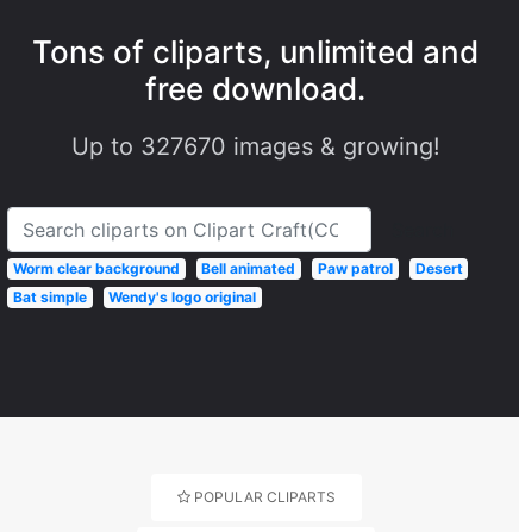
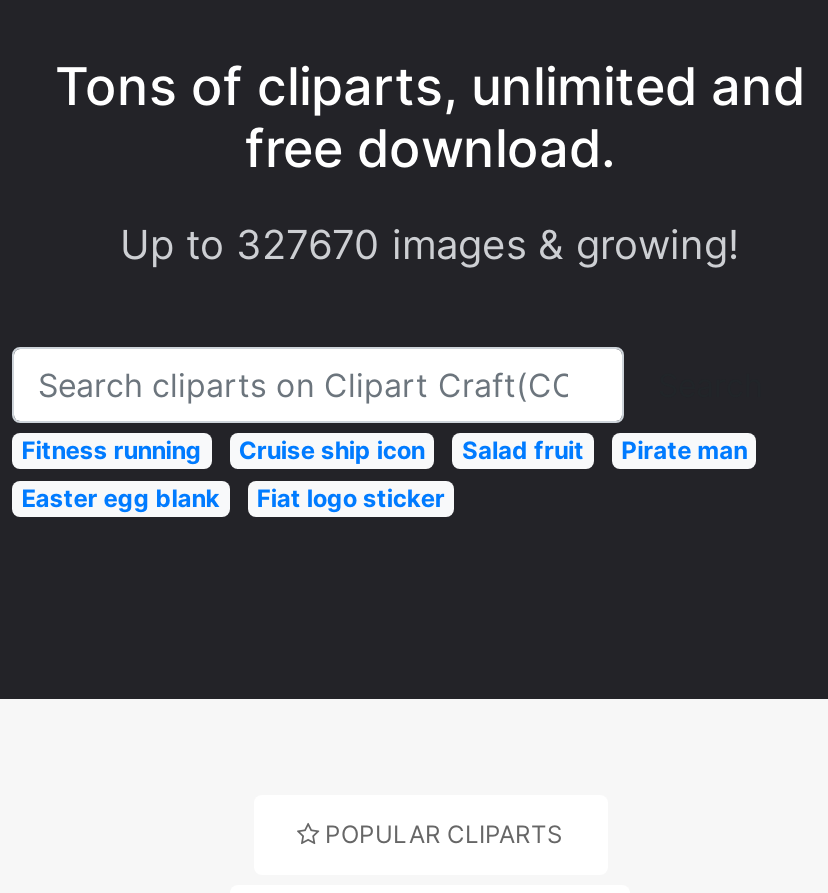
[13,259,463,277] Worm clear background | Bell animated | Paw patrol | Desert -> [22,435,747,465] Fitness running | Cruise ship icon | Salad fruit | Pirate man
[13,288,256,306] Bat simple | Wendy's logo original -> [22,483,445,513] Easter egg blank | Fiat logo sticker

